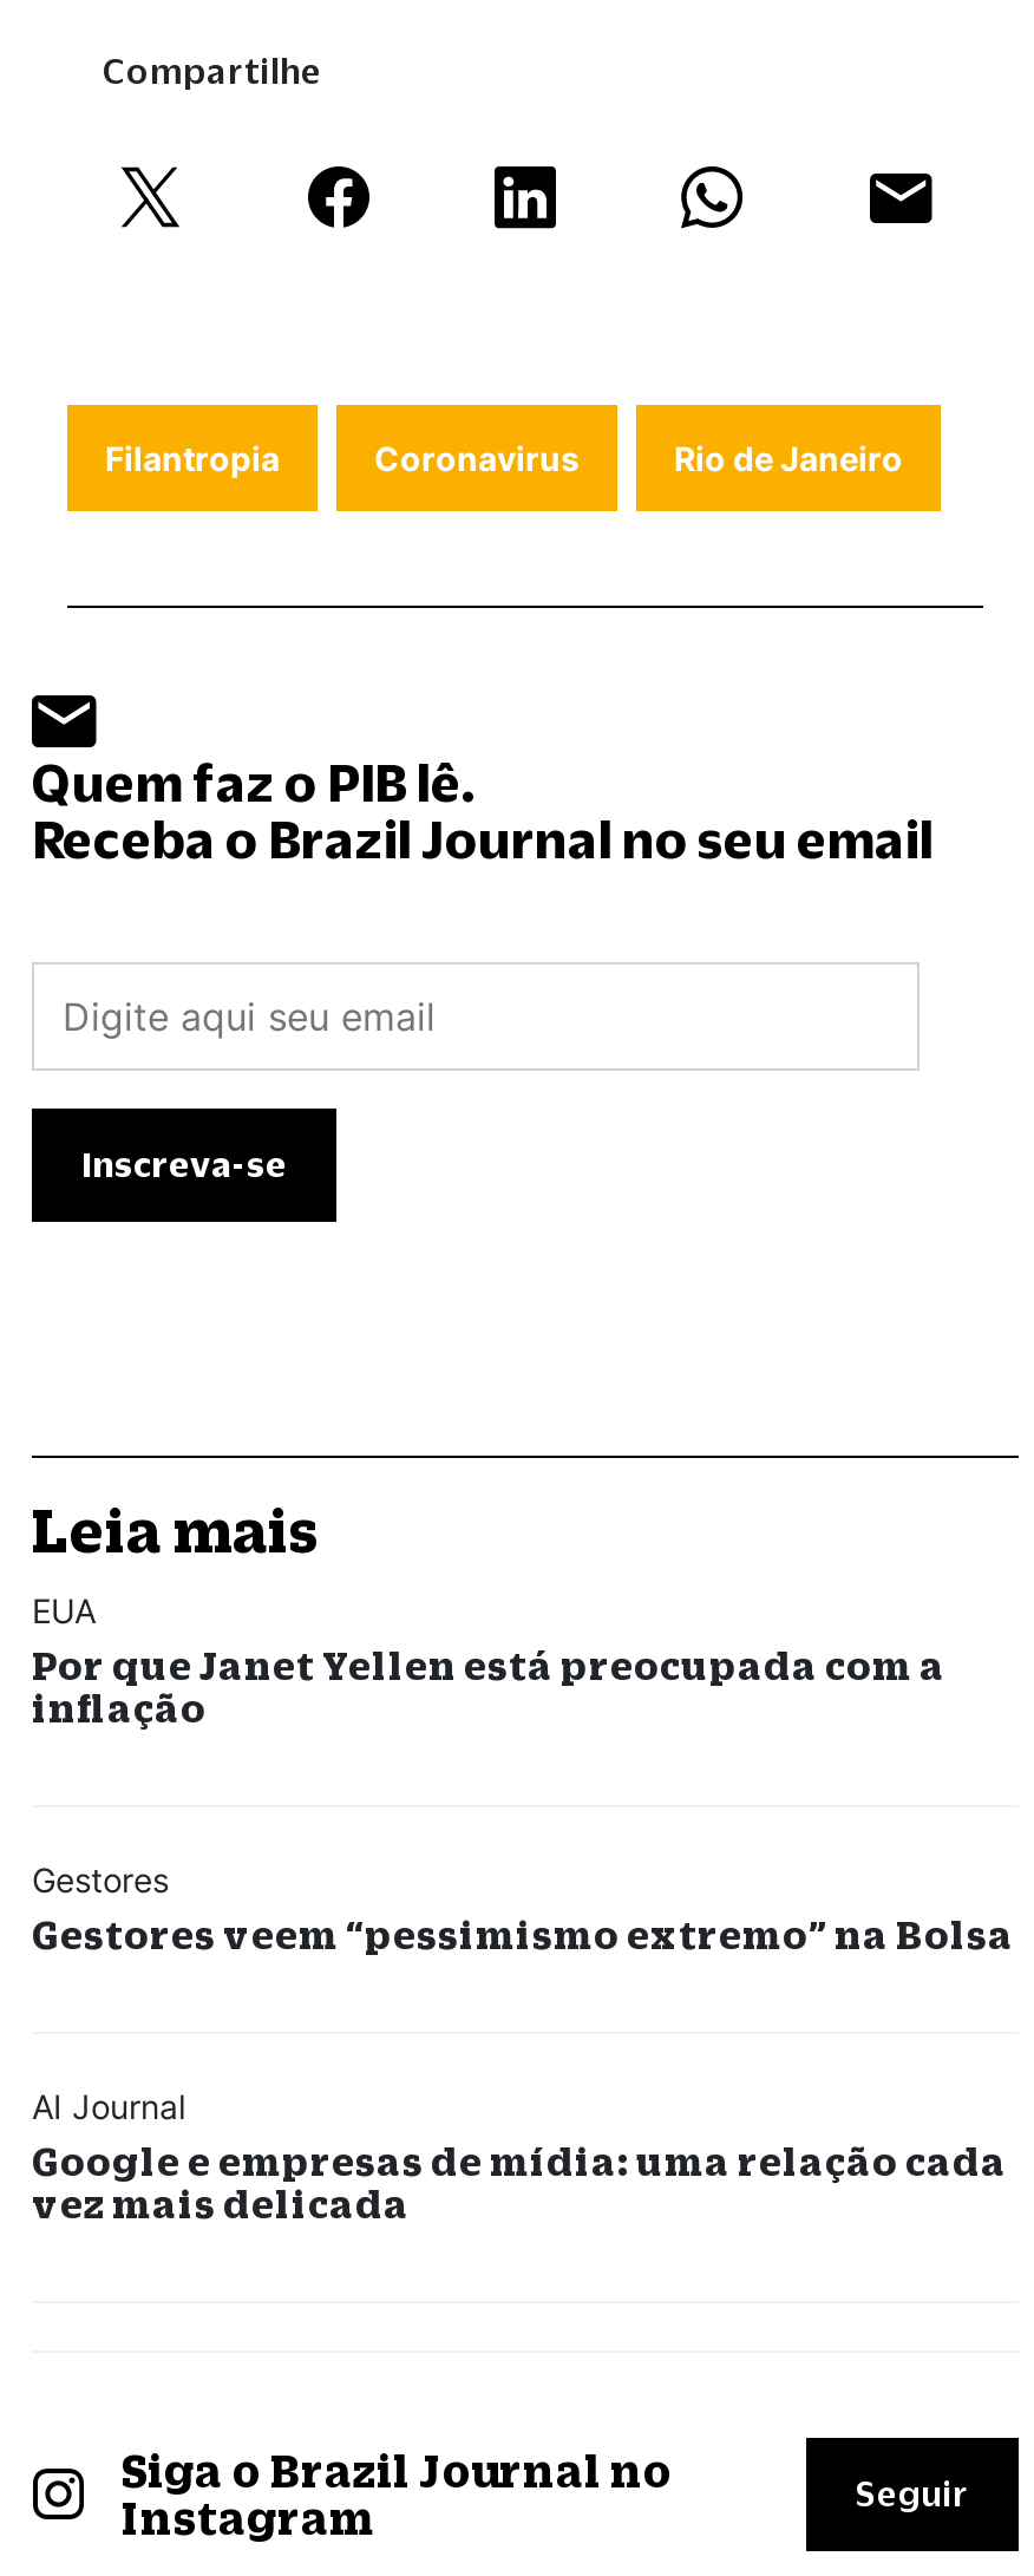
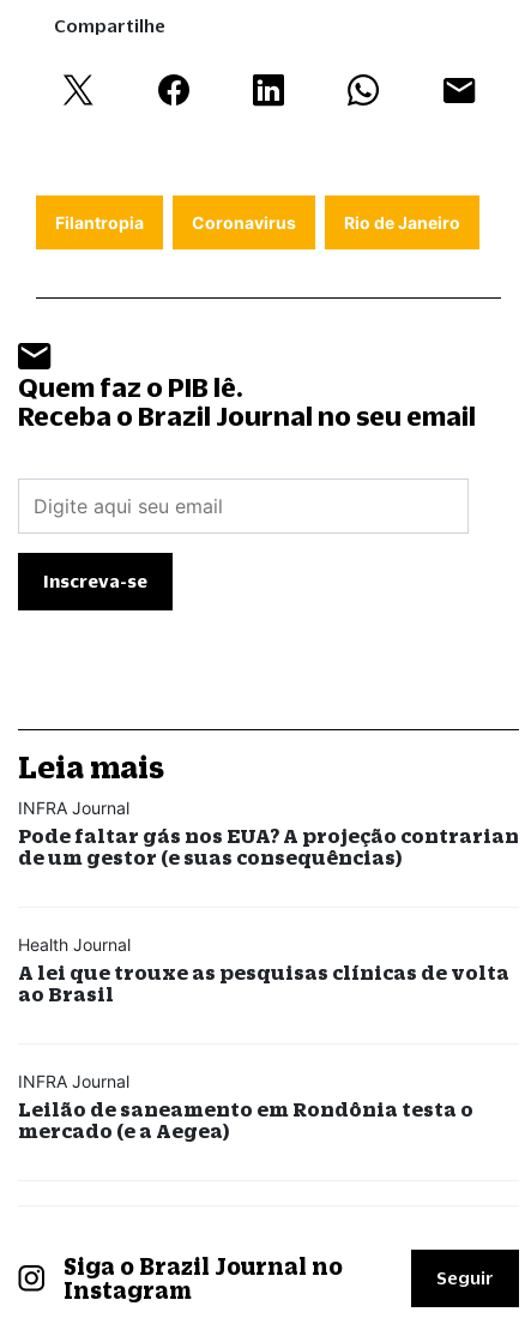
[32,1590,945,1730] EUA | Por que Janet Yellen está preocupada com a | inflação -> [18,798,519,868] INFRA Journal | Pode faltar gás nos EUA? A projeção contrarian | de um gestor (e suas consequências)
[32,1859,1014,1956] Gestores | Gestores veem “pessimismo extremo” na Bolsa -> [18,934,509,1005] Health Journal | A lei que trouxe as pesquisas clínicas de volta | ao Brasil
[32,2086,1007,2225] AI Journal | Google e empresas de mídia: uma relação cada | vez mais delicada -> [18,1071,473,1142] INFRA Journal | Leilão de saneamento em Rondônia testa o | mercado (e a Aegea)

